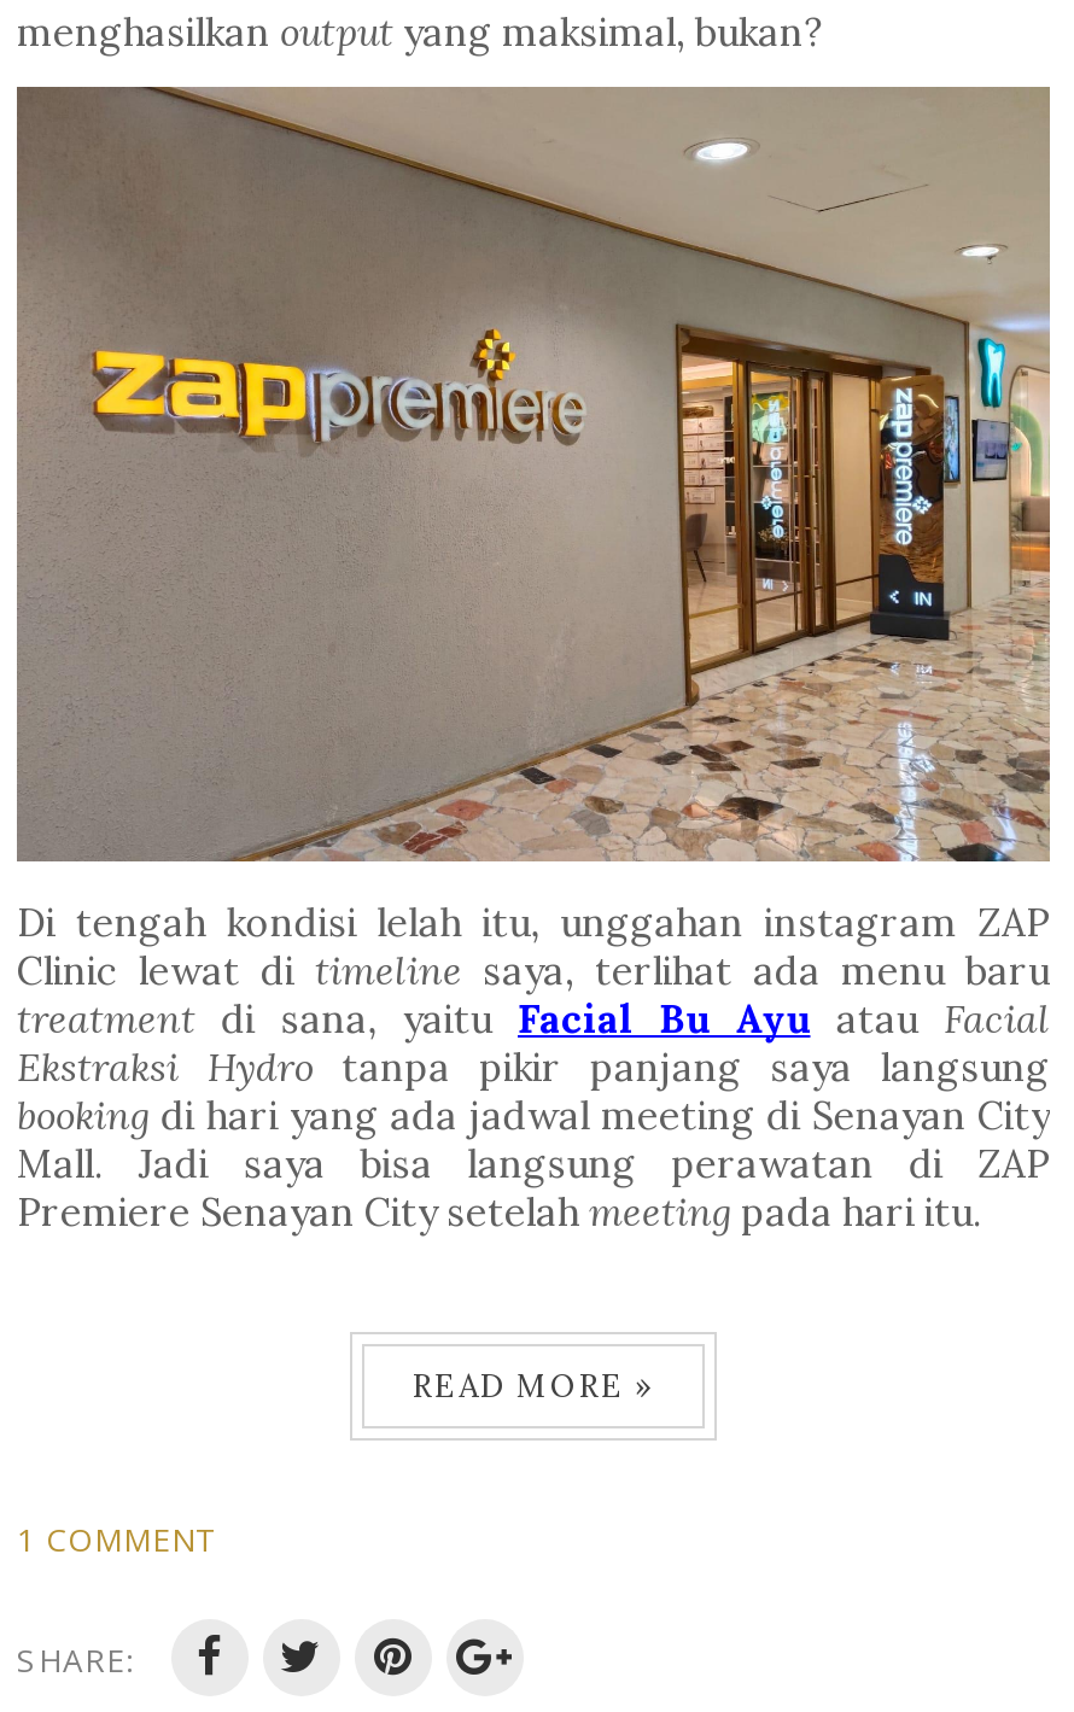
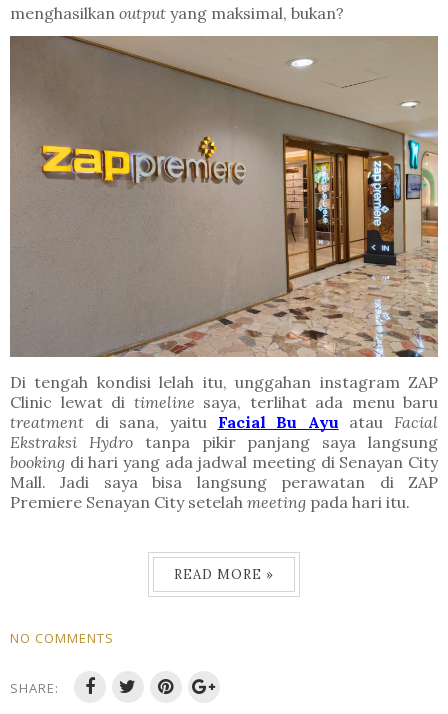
[17,1518,215,1562] 1 COMMENT -> [10,629,114,647] NO COMMENTS

